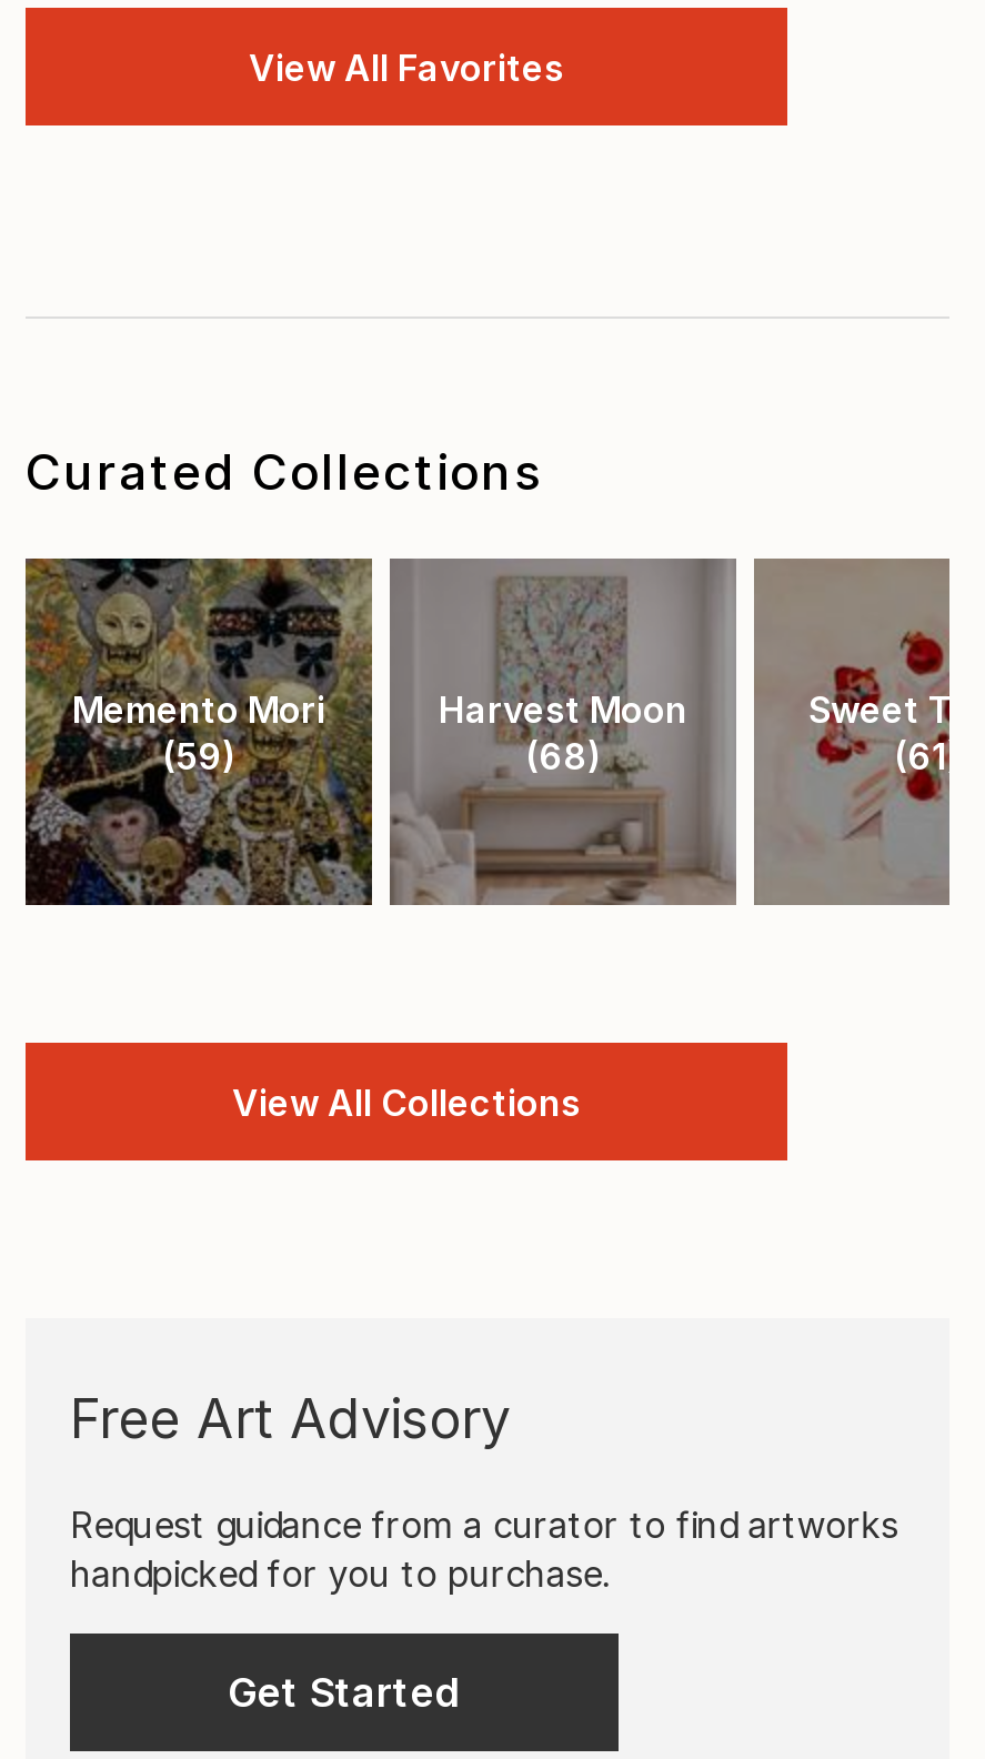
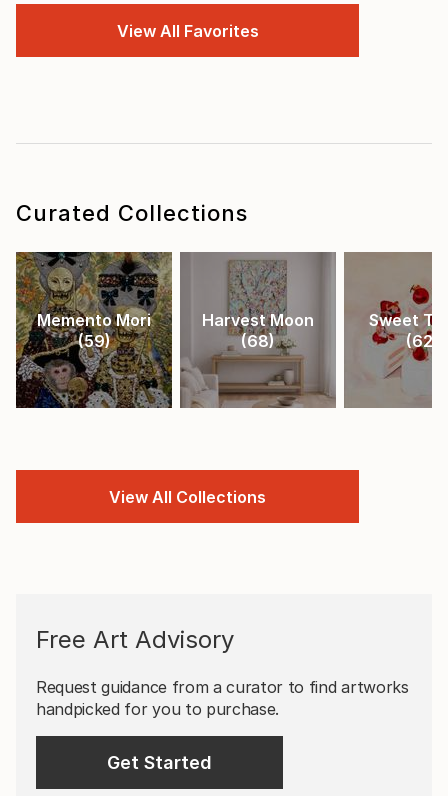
[894,734,961,778] (61) -> [405,331,438,351] (62)

